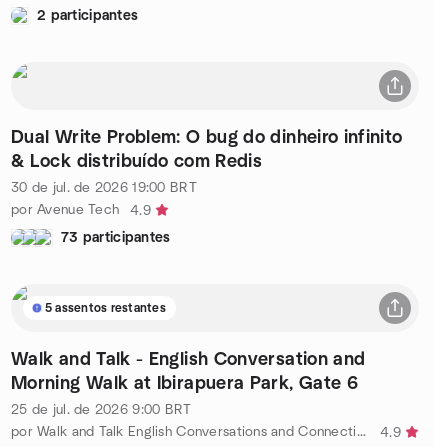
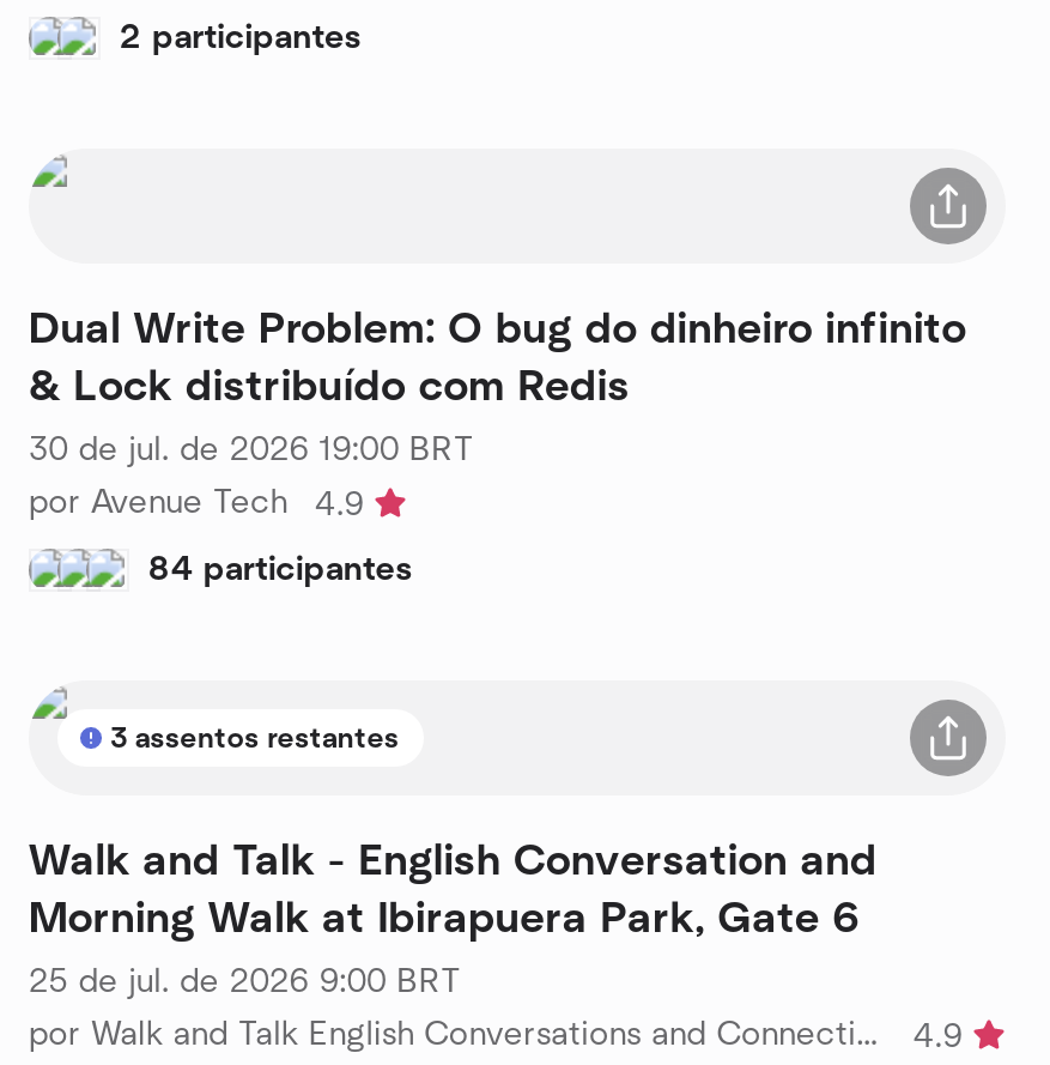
[61,230,170,244] 73 participantes -> [148,552,413,586] 84 participantes
[45,301,166,313] 5 assentos restantes -> [110,722,399,751] 3 assentos restantes

